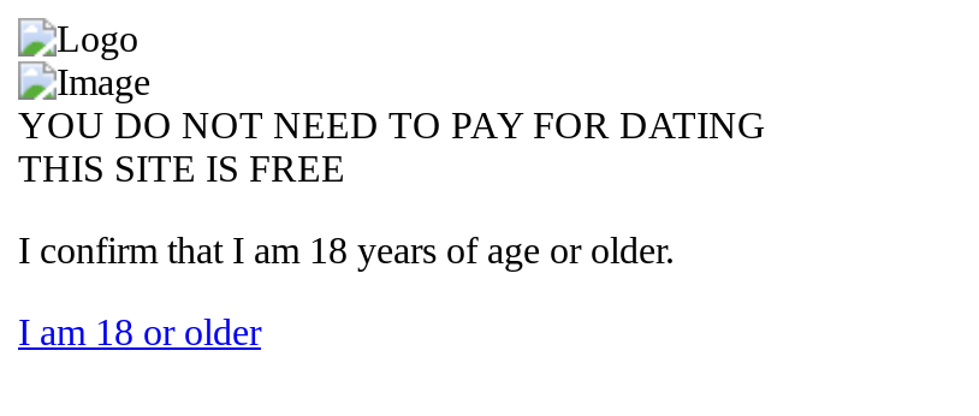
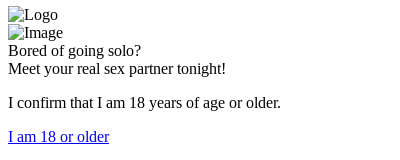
[18,105,766,189] YOU DO NOT NEED TO PAY FOR DATING | THIS SITE IS FREE -> [8,42,226,77] Bored of going solo? | Meet your real sex partner tonight!

